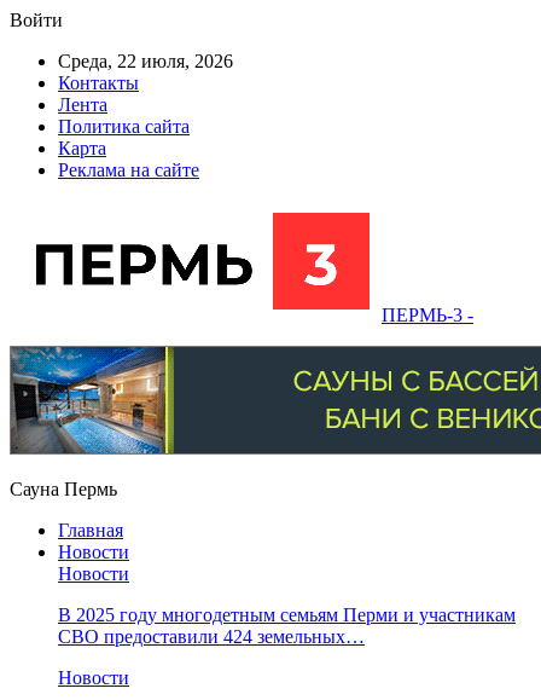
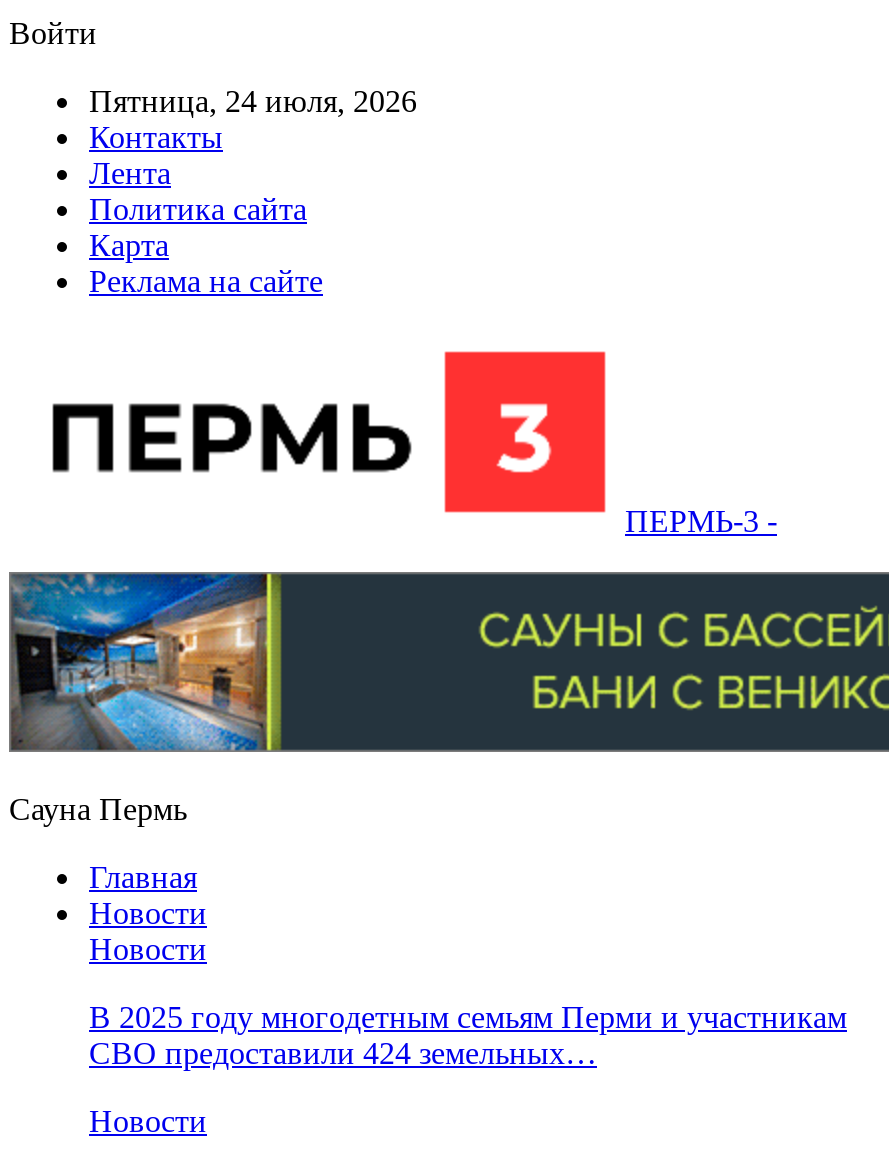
[58,51,233,71] Среда, 22 июля, 2026 -> [89,84,417,118] Пятница, 24 июля, 2026

